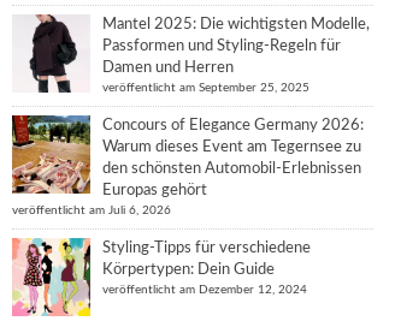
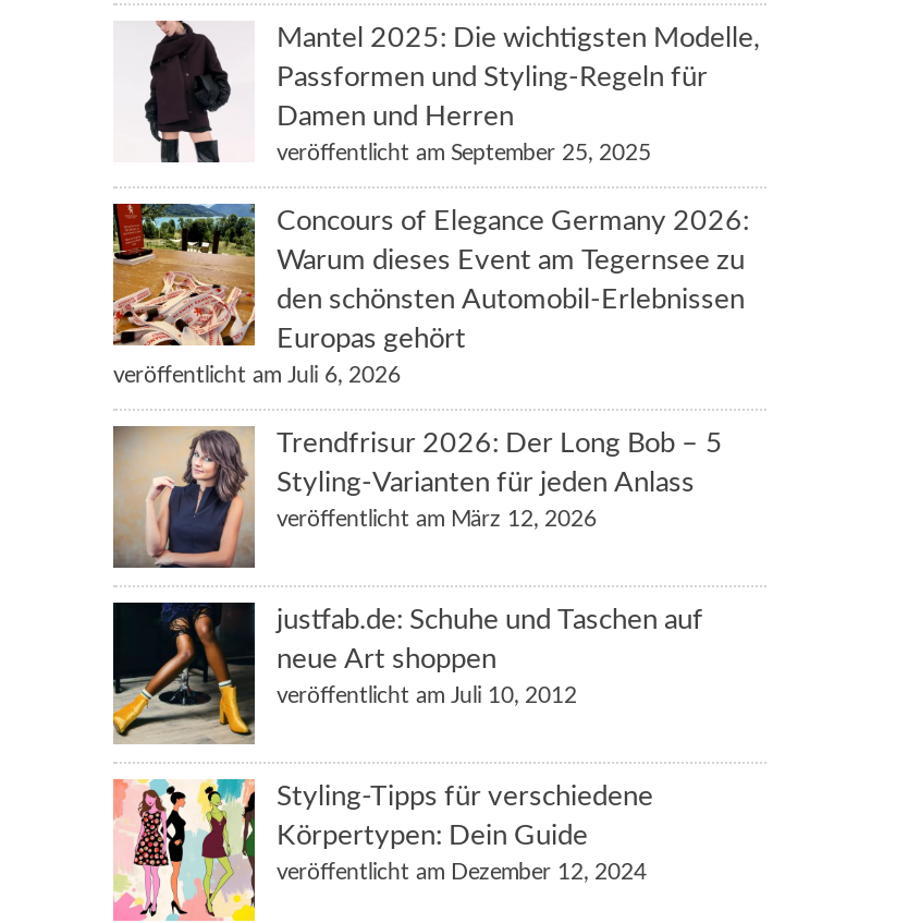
none -> [111,424,723,570] [image] | Trendfrisur 2026: Der Long Bob – 5 | Styling-Varianten für jeden Anlass | veröffentlicht am März 12, 2026
none -> [111,600,703,744] [image] | justfab.de: Schuhe und Taschen auf | neue Art shoppen | veröffentlicht am Juli 10, 2012

